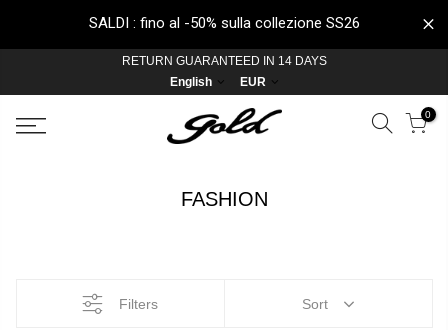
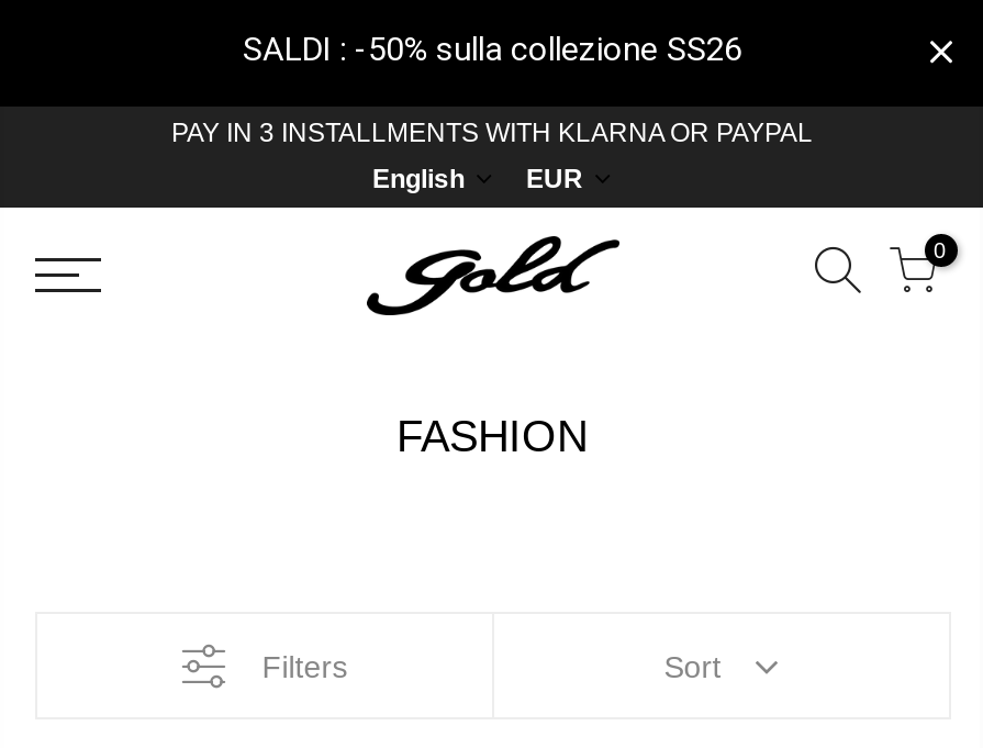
[88,14,359,32] SALDI : fino al -50% sulla collezione SS26 -> [243,30,741,70] SALDI : -50% sulla collezione SS26
[121,54,326,68] RETURN GUARANTEED IN 14 DAYS -> [171,118,813,148] PAY IN 3 INSTALLMENTS WITH KLARNA OR PAYPAL

